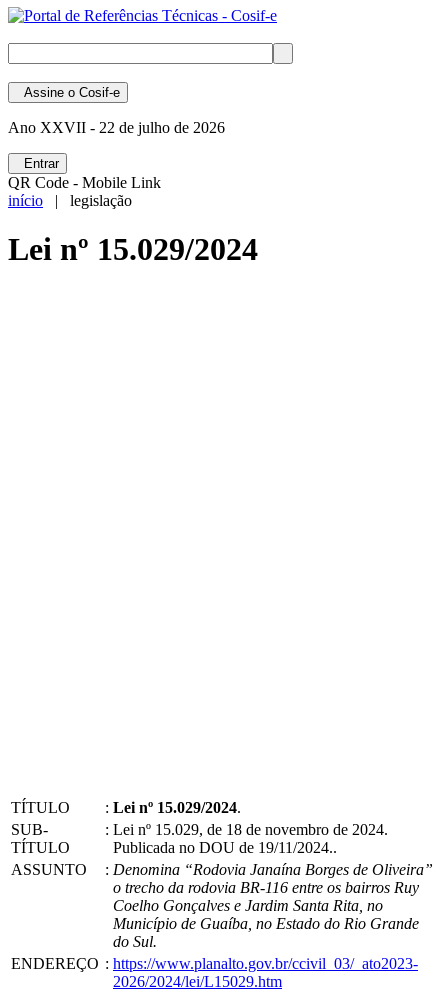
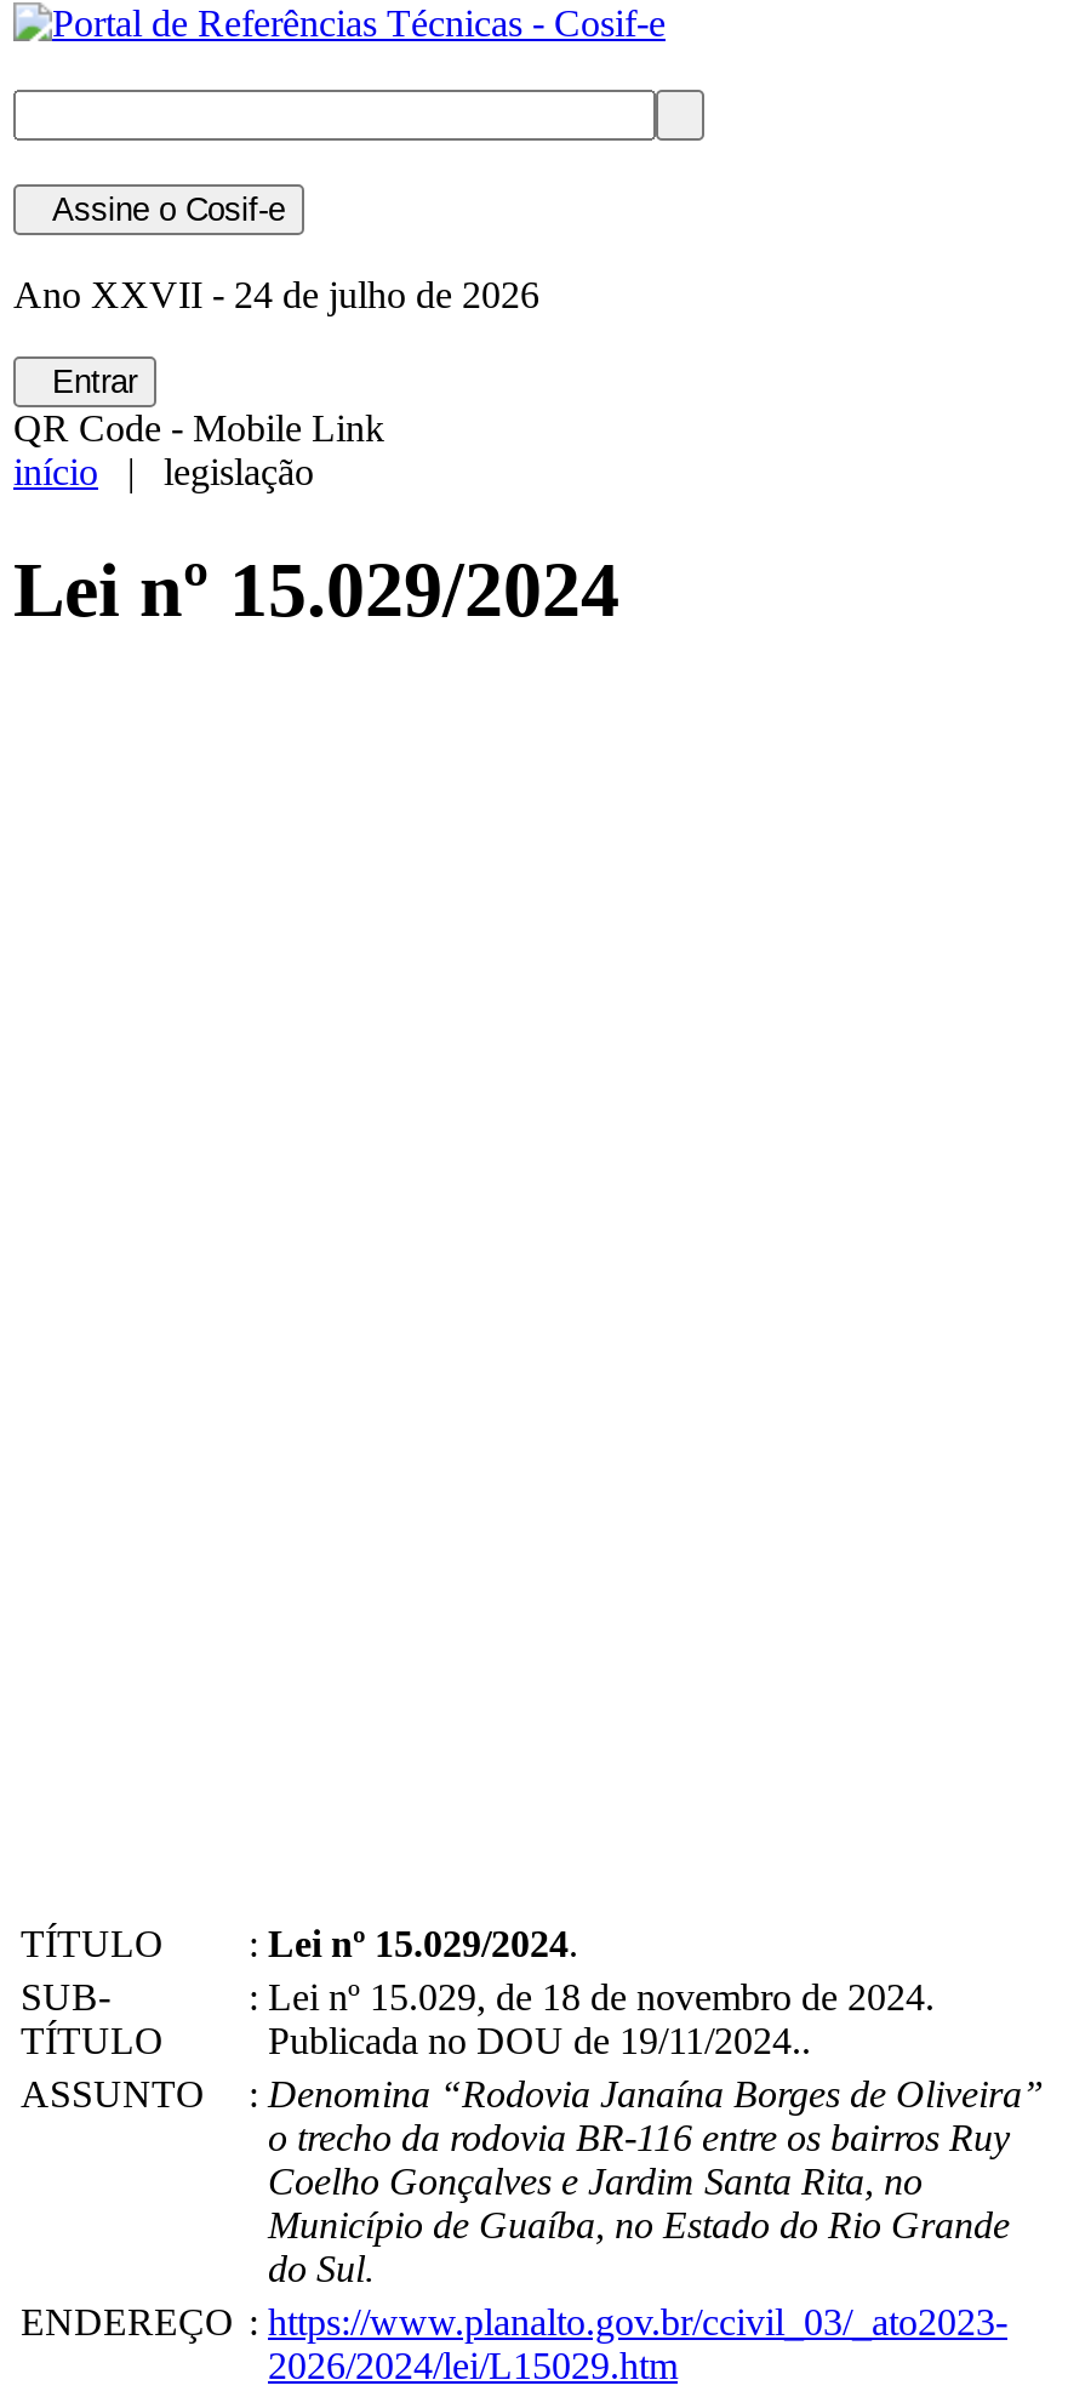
[8,119,225,136] Ano XXVII - 22 de julho de 2026 -> [13,274,539,315] Ano XXVII - 24 de julho de 2026

